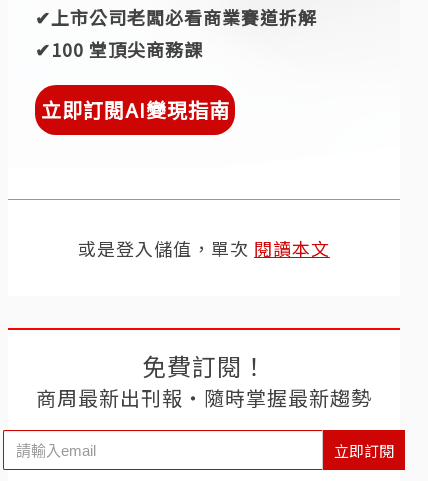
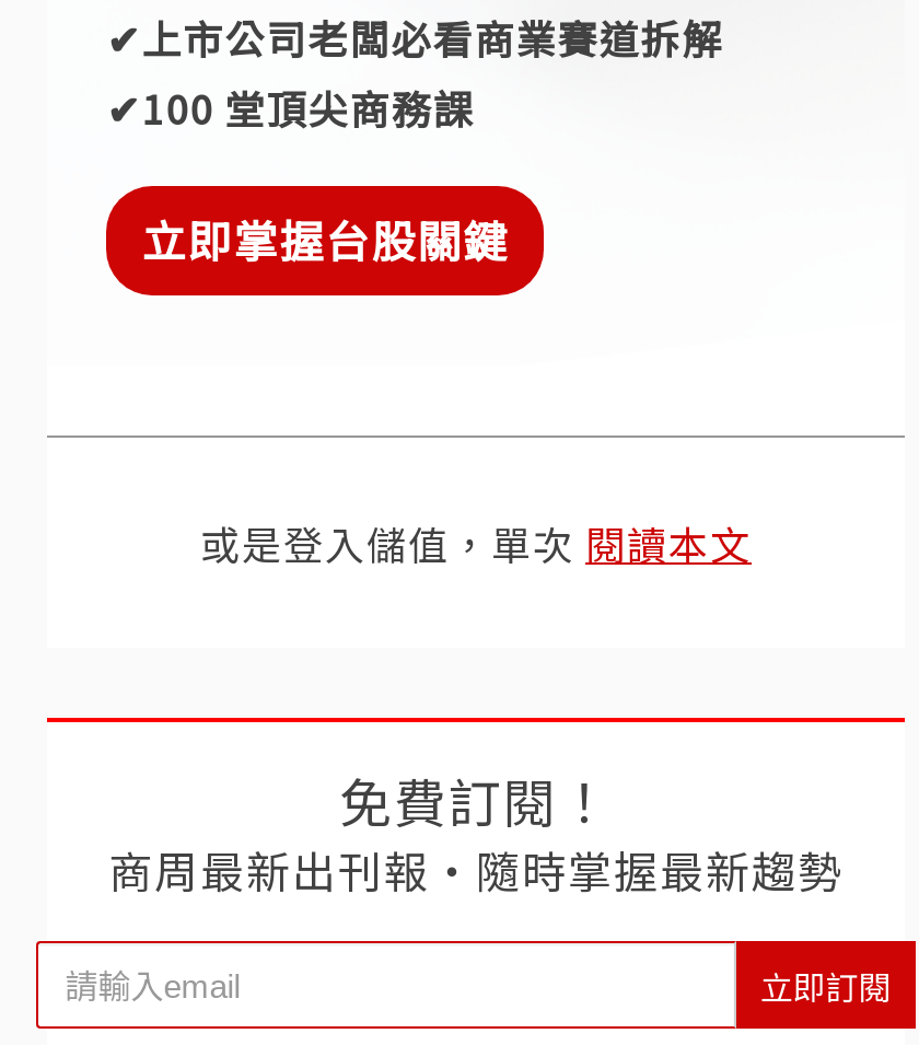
[41,95,230,124] 立即訂閱AI變現指南 -> [142,208,509,272] 立即掌握台股關鍵

